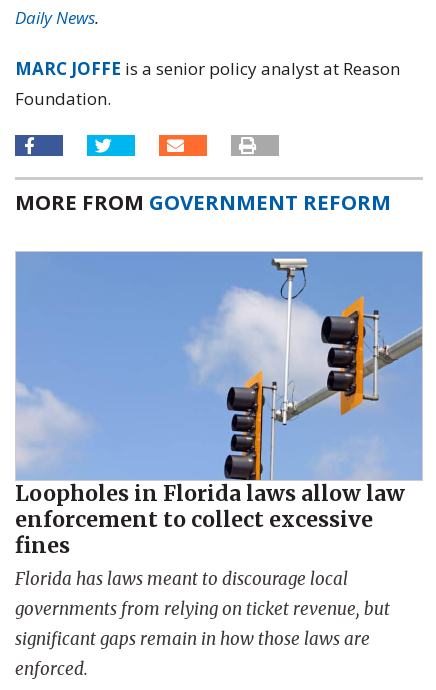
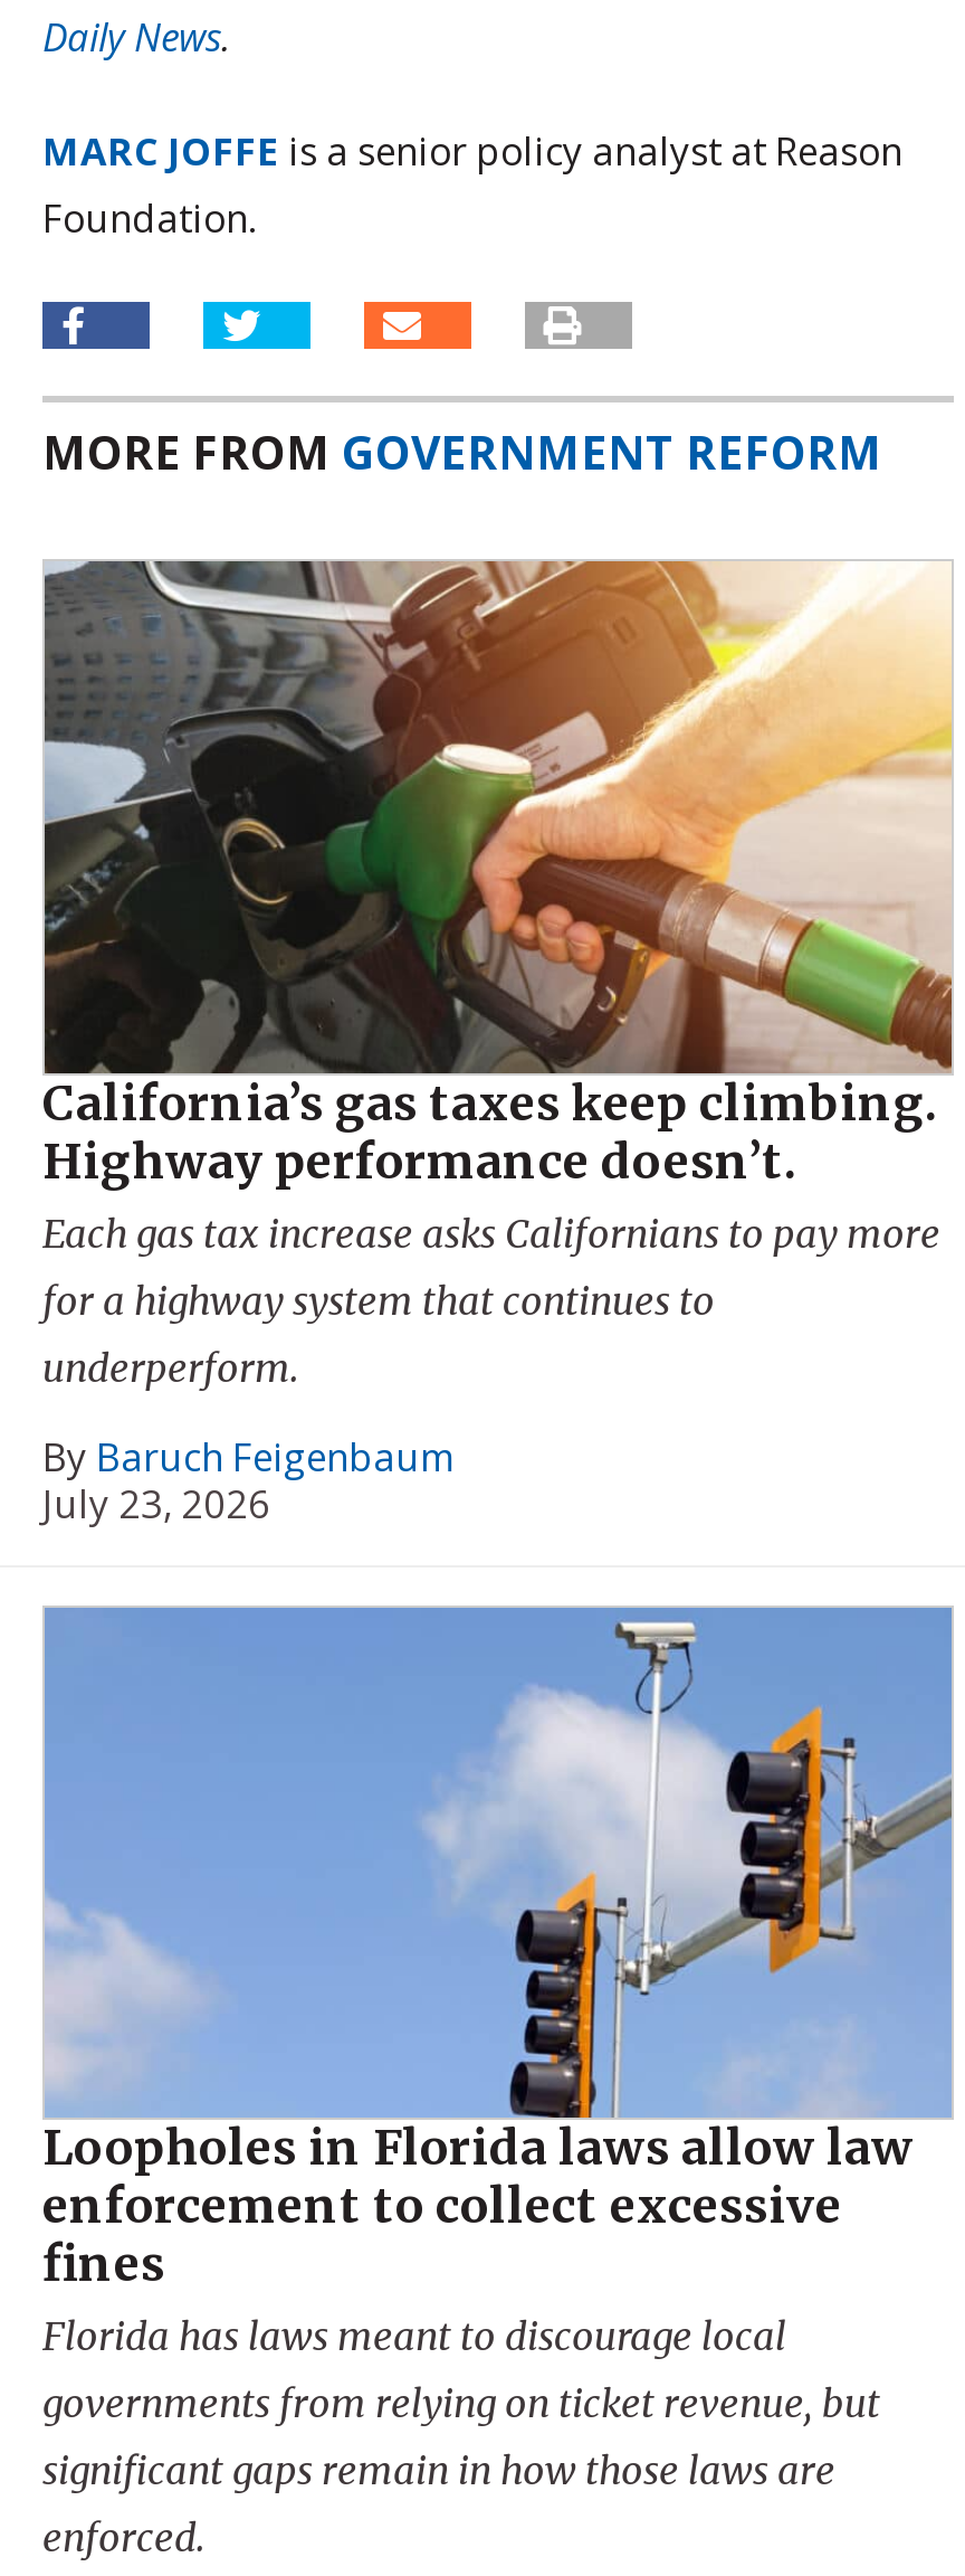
none -> [42,558,954,1529] [image] | California’s gas taxes keep climbing. | Highway performance doesn’t. | Each gas tax increase asks Californians to pay more | for a highway system that continues to | underperform. | By Baruch Feigenbaum | July 23, 2026

